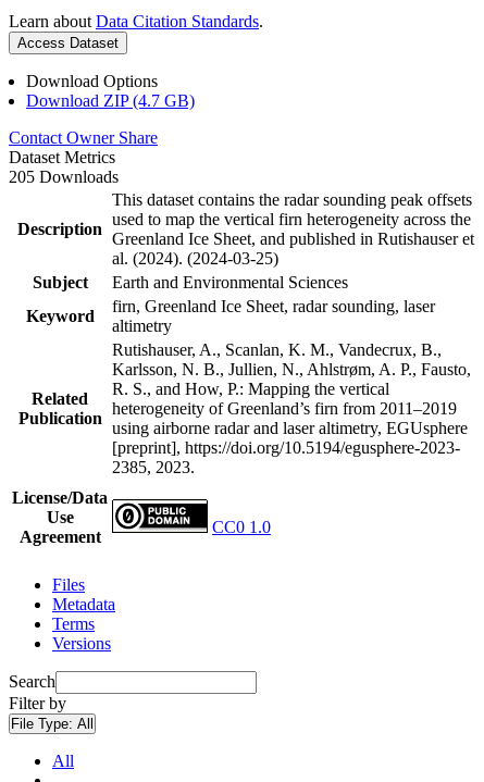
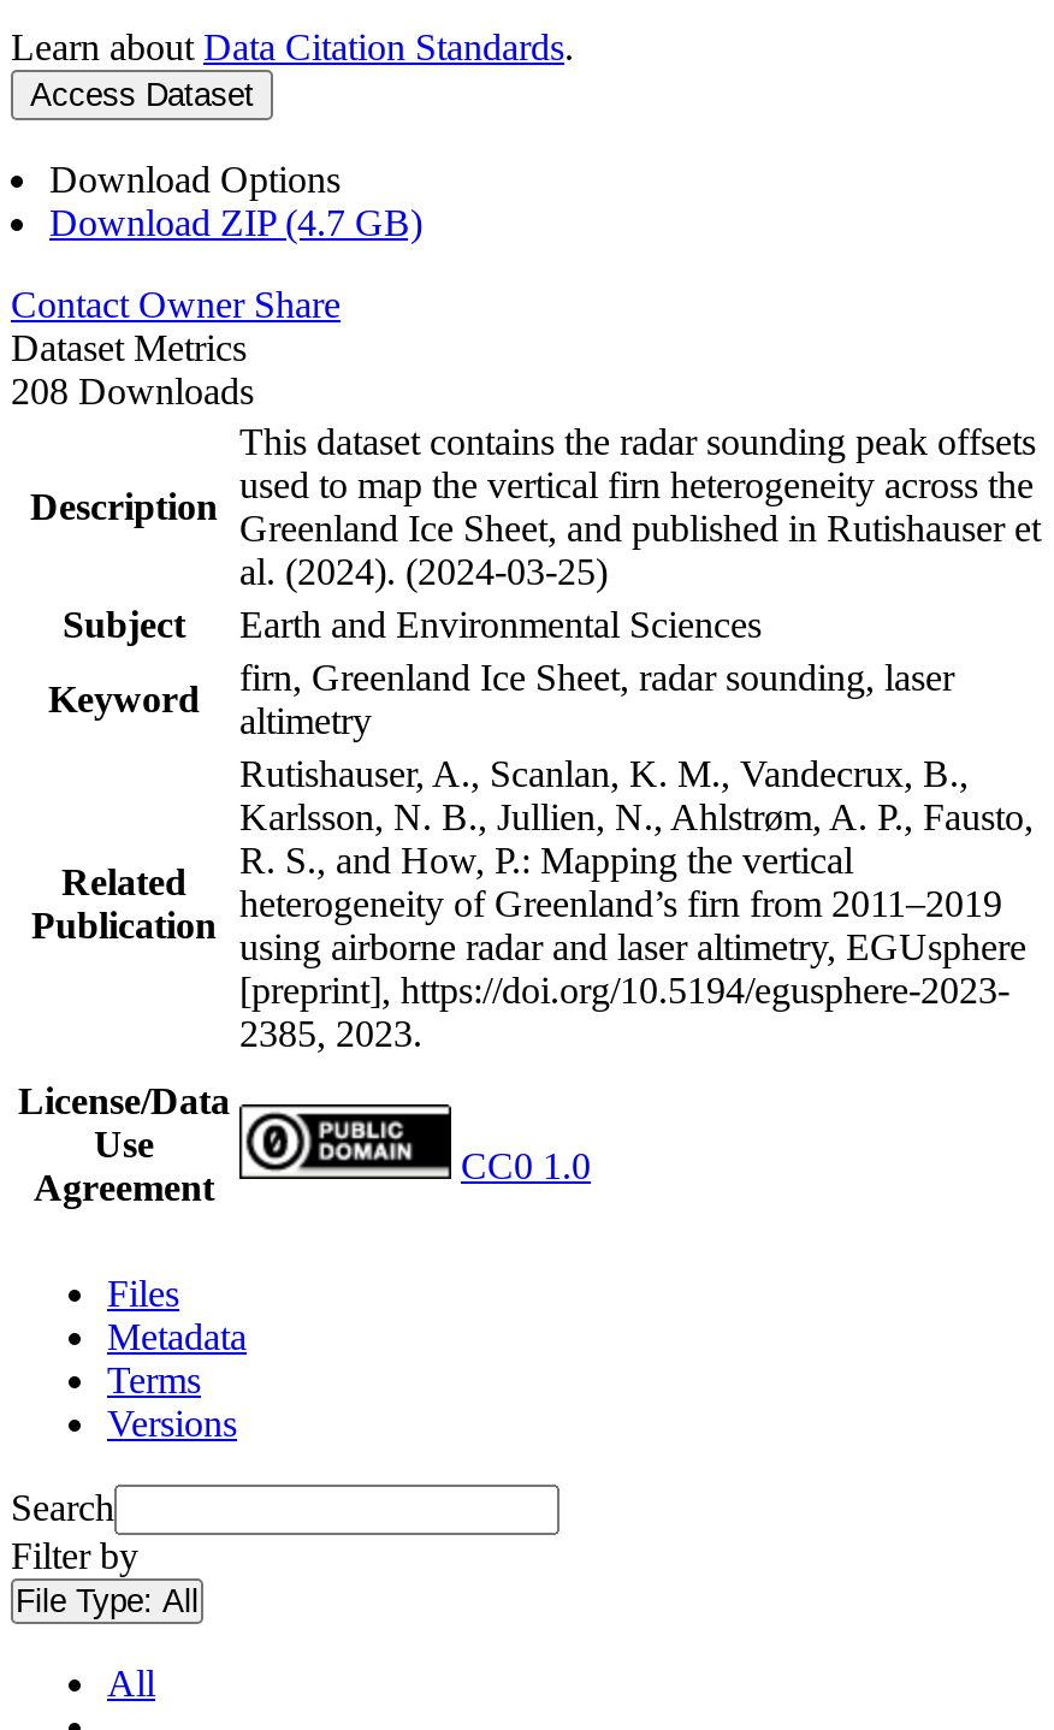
[9,167,119,186] 205 Downloads -> [11,370,254,411] 208 Downloads

